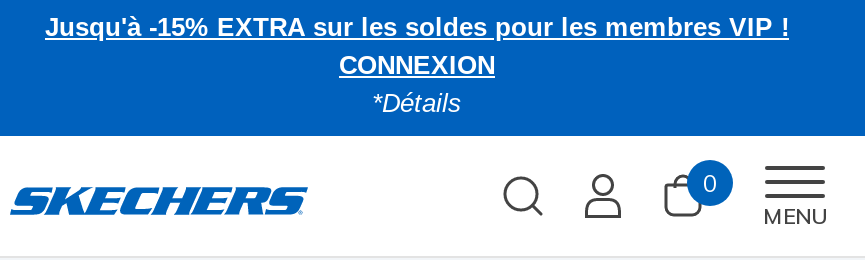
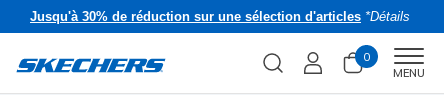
[45,12,789,118] Jusqu'à -15% EXTRA sur les soldes pour les membres VIP ! | CONNEXION | *Détails -> [30,9,410,24] Jusqu'à 30% de réduction sur une sélection d'articles *Détails

